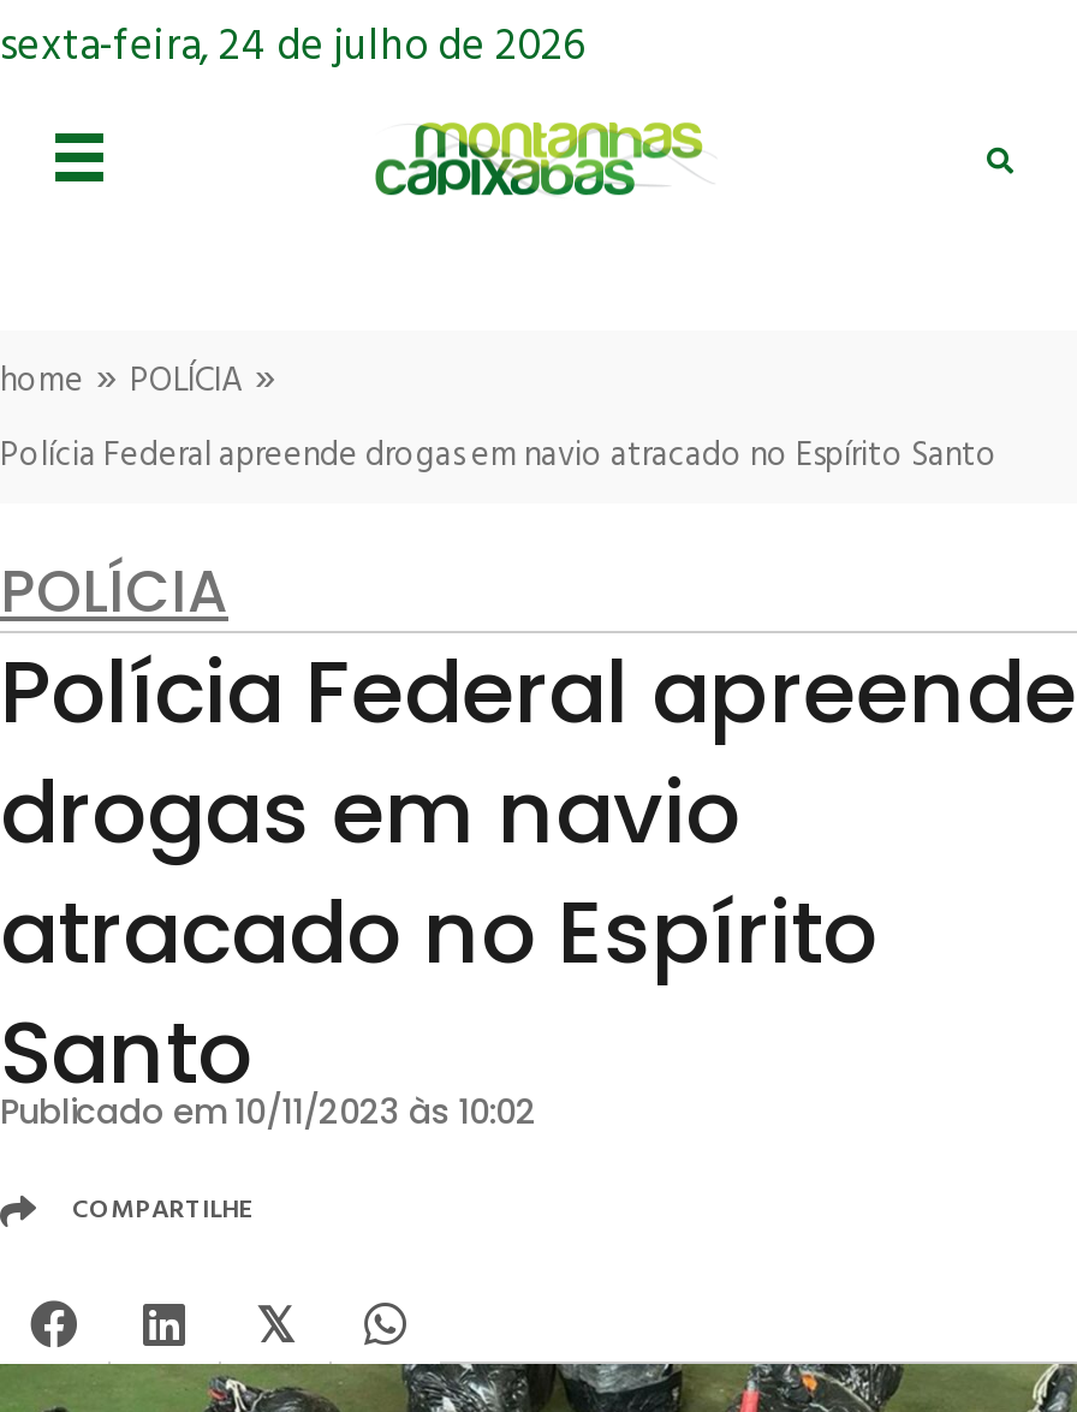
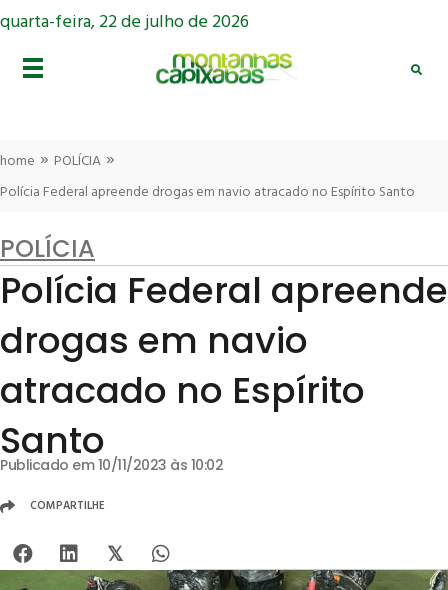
[0,13,584,83] sexta-feira, 24 de julho de 2026 -> [0,8,249,37] quarta-feira, 22 de julho de 2026

